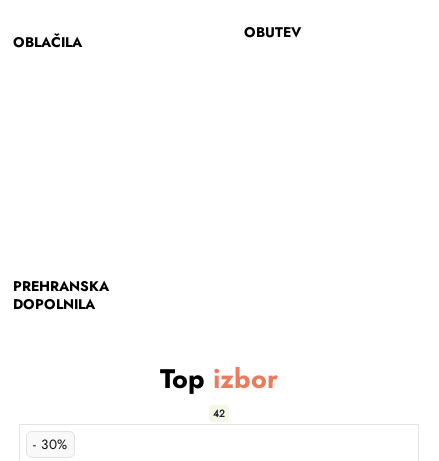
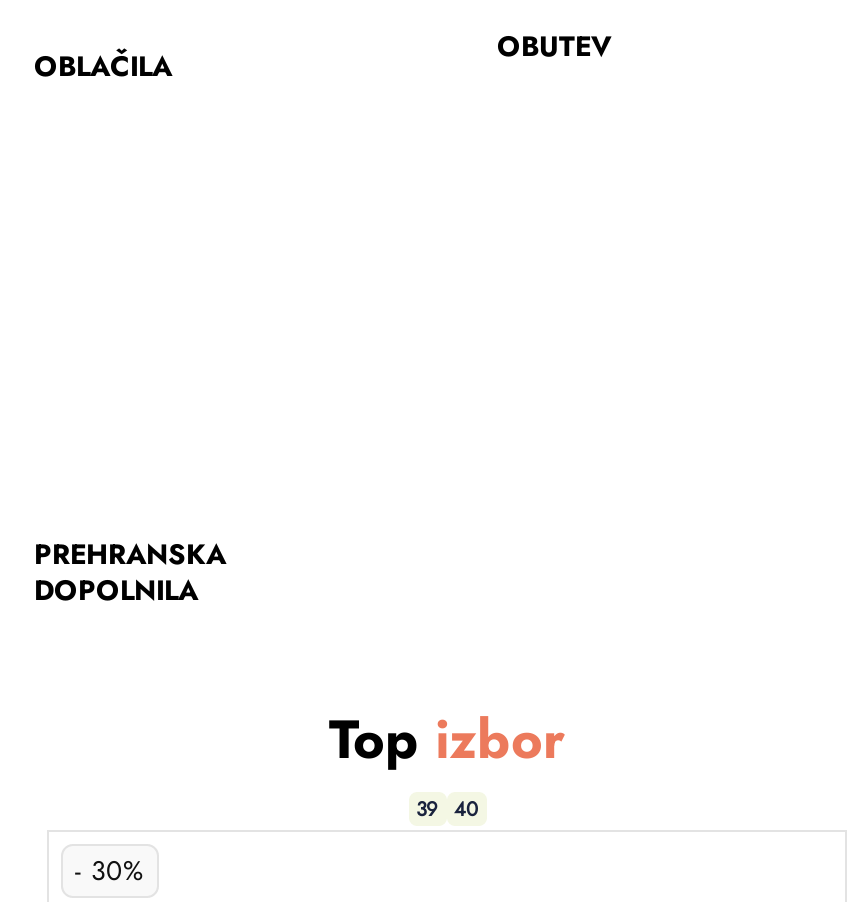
[213,406,225,421] 42 -> [416,794,478,824] 39 40

